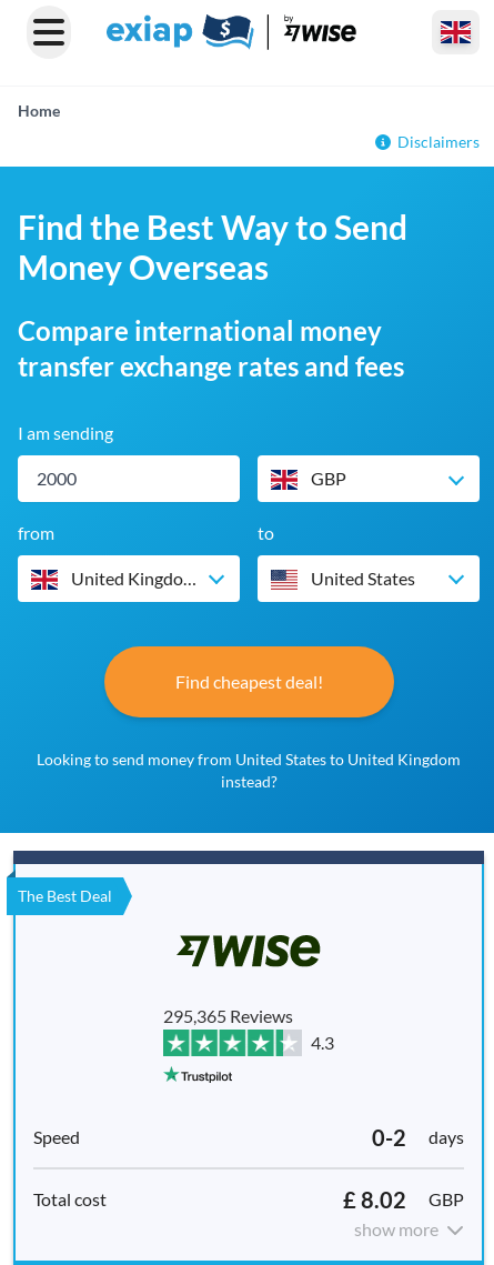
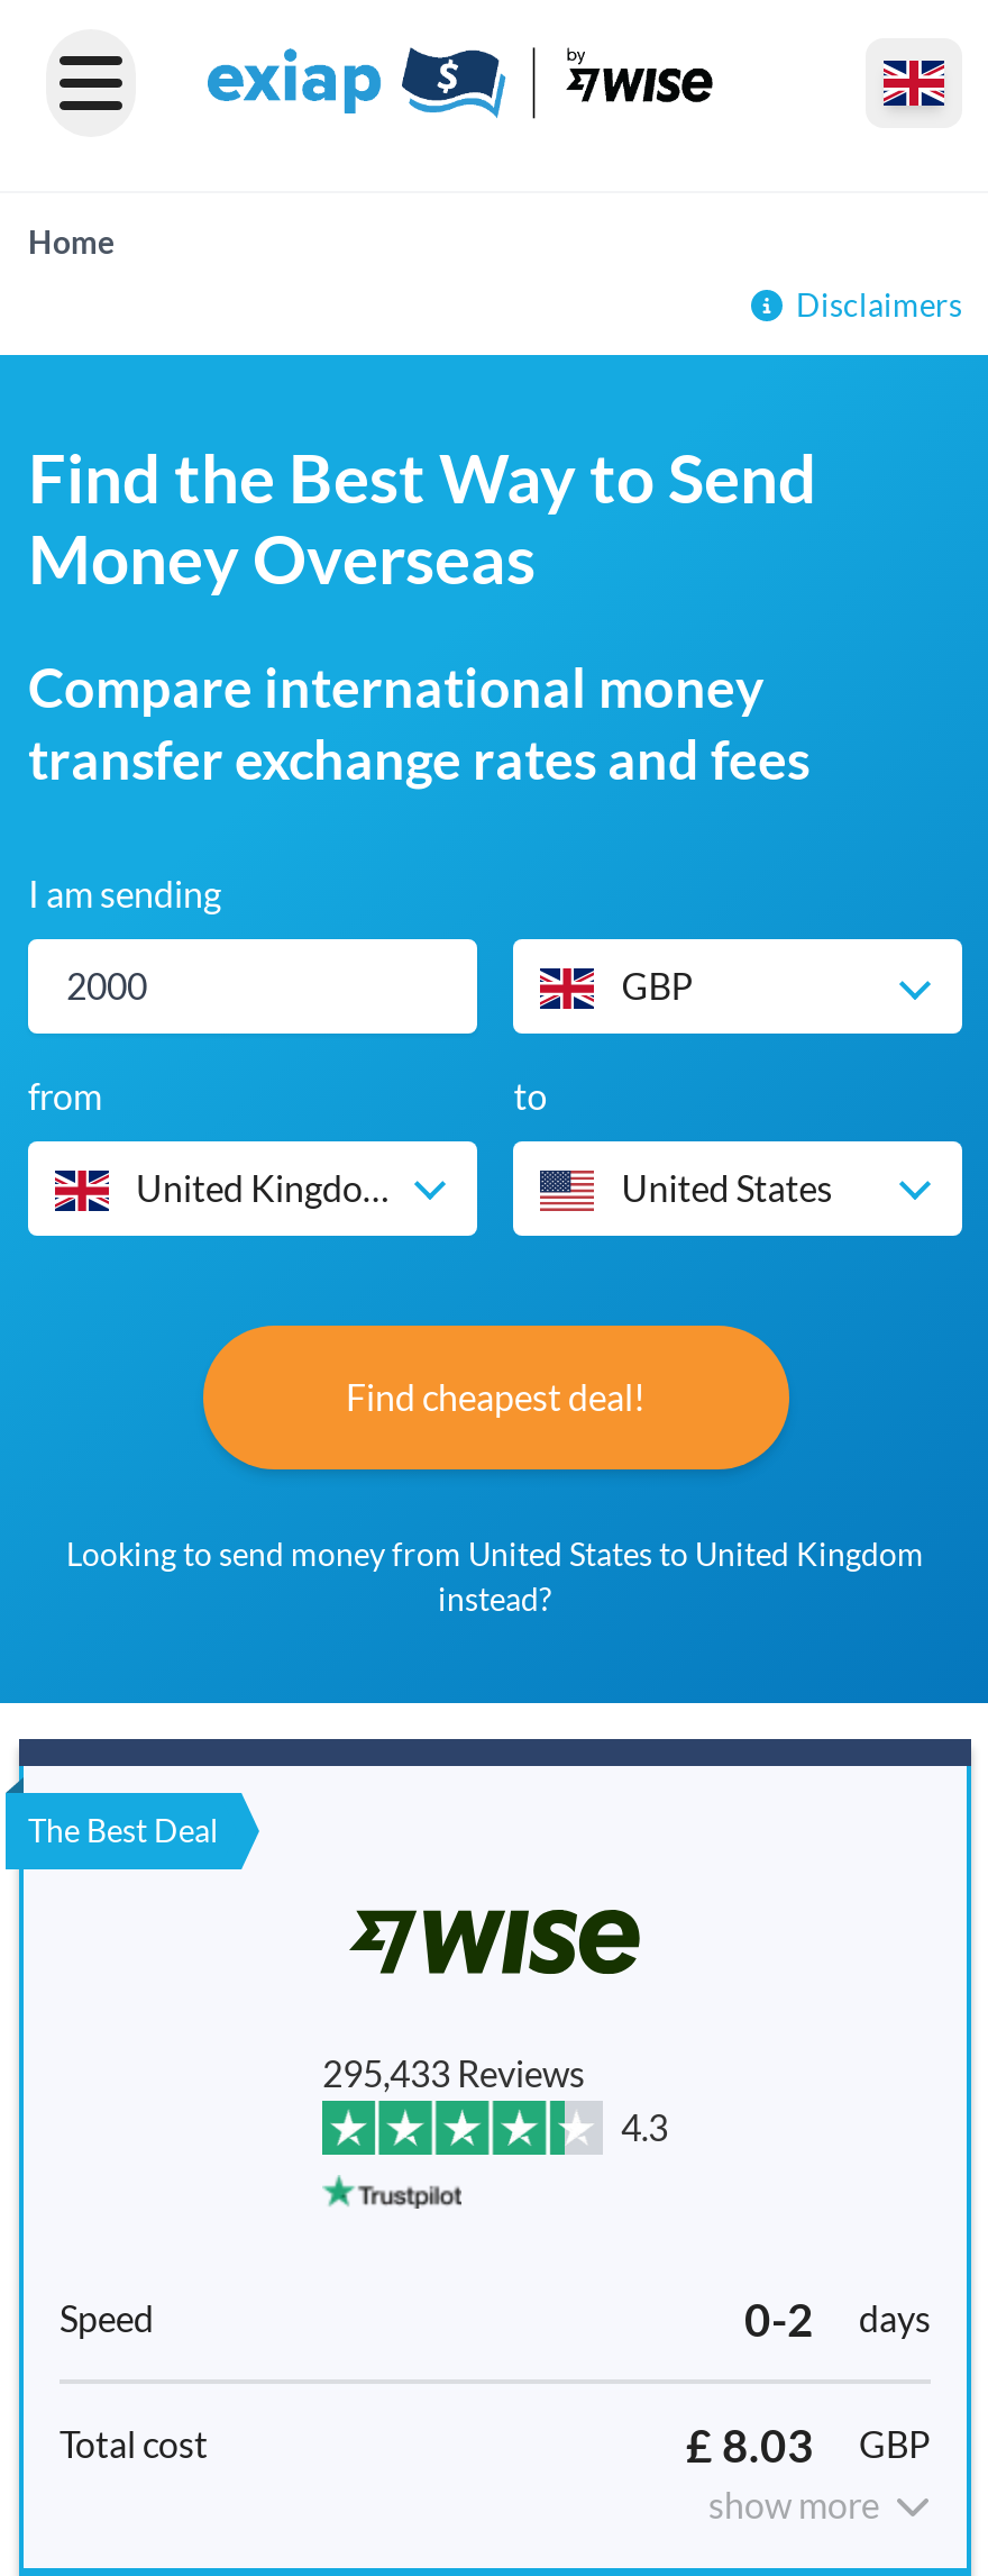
[163,1005,293,1026] 295,365 Reviews -> [322,2051,585,2094] 295,433 Reviews
[343,1186,464,1213] £ 8.02 GBP -> [686,2418,931,2472] £ 8.03 GBP

